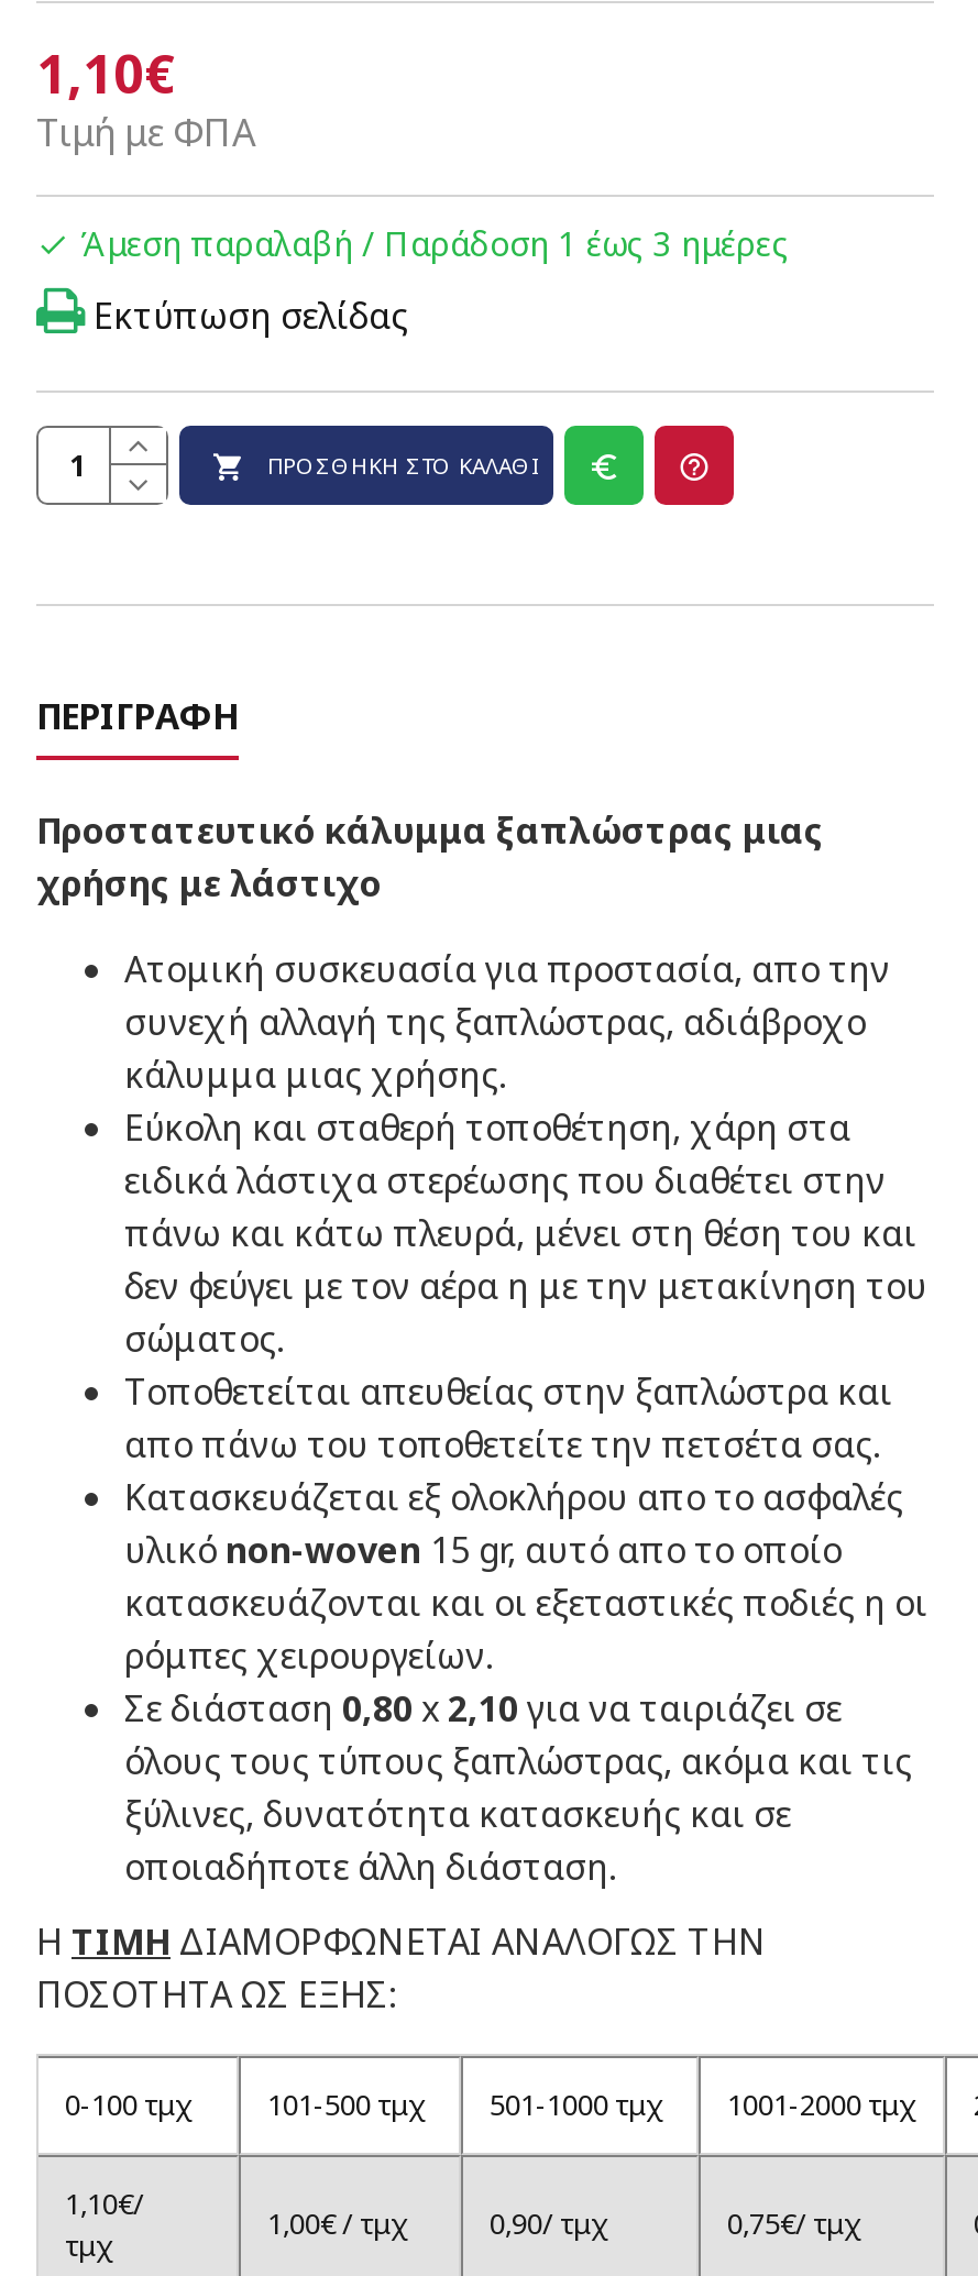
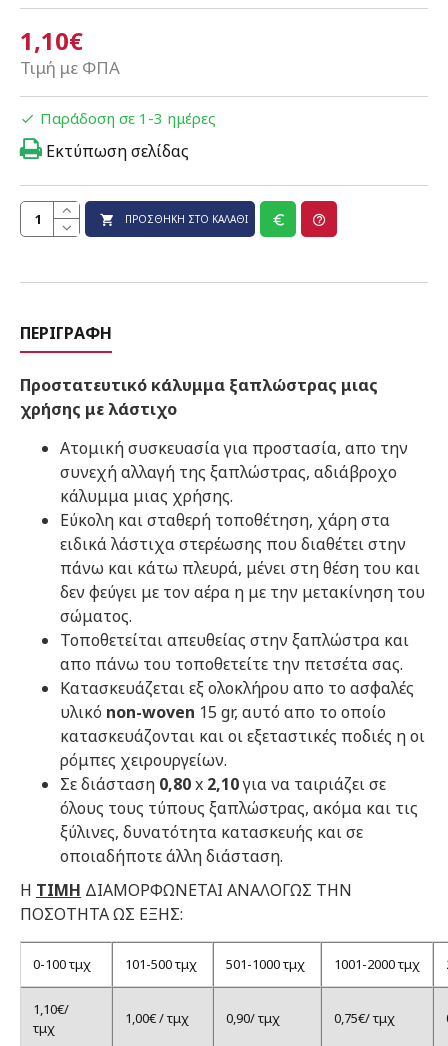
[80,221,789,265] Άμεση παραλαβή / Παράδoση 1 έως 3 ημέρες -> [40,108,216,128] Παράδοση σε 1-3 ημέρες

